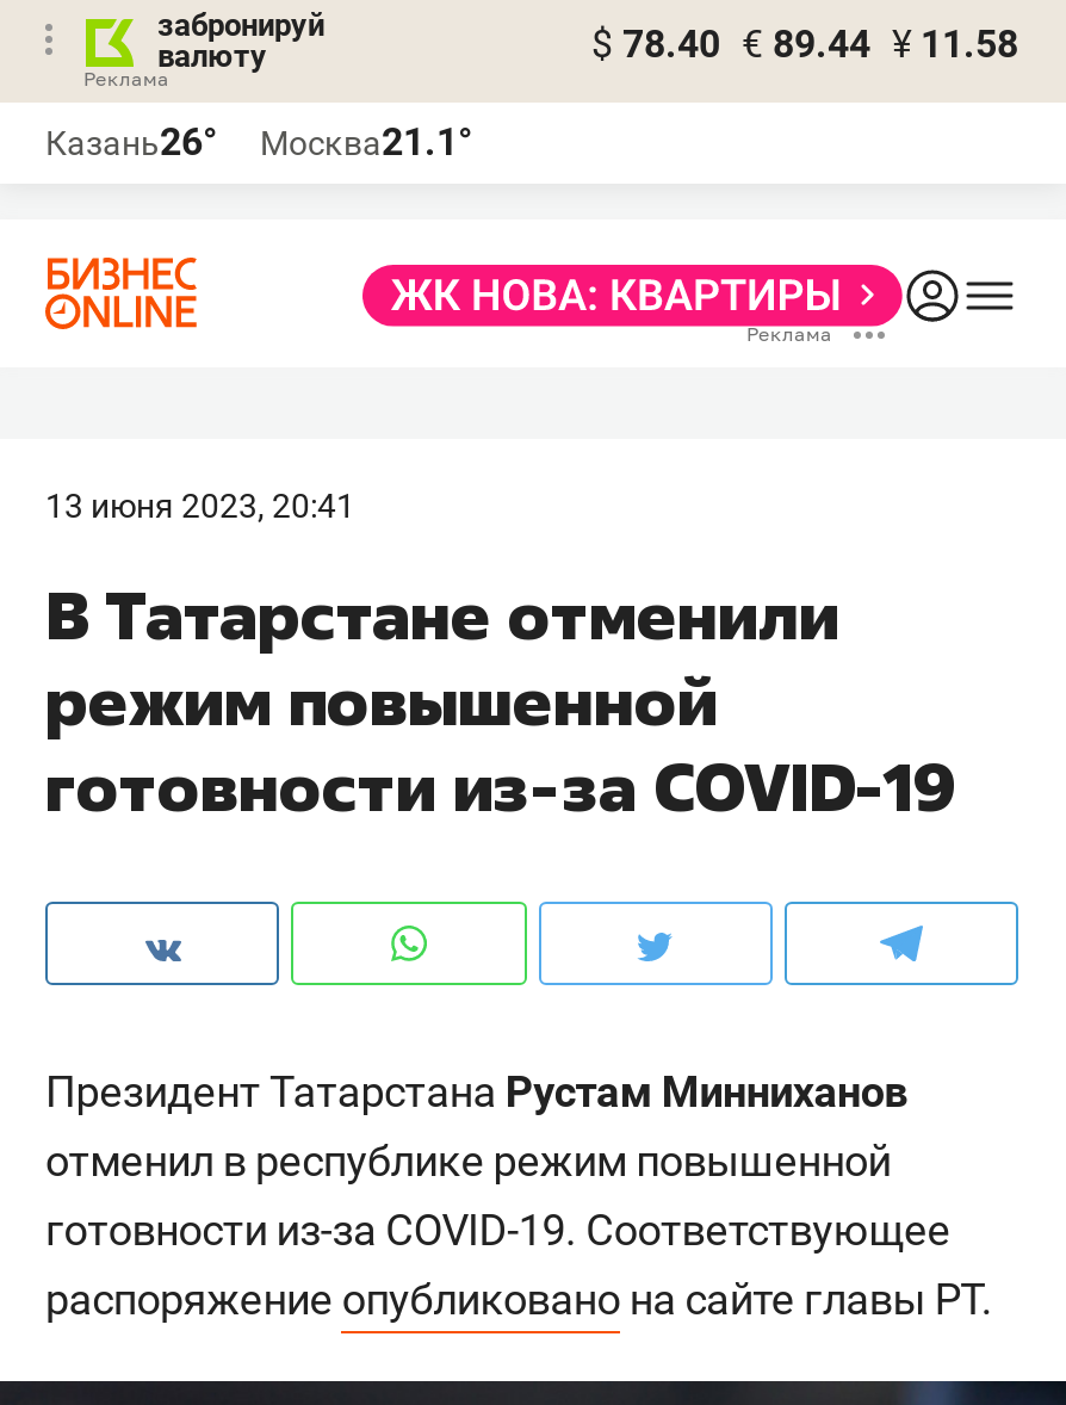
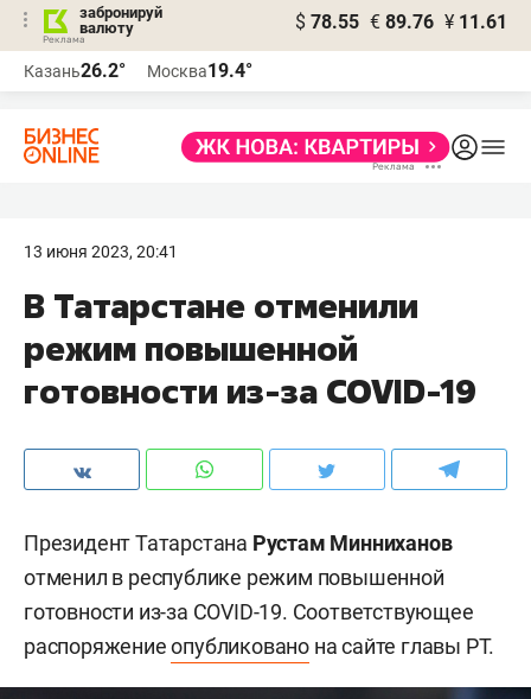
[591,21,1018,67] $ 78.40 € 89.44 ¥ 11.58 -> [295,11,507,33] $ 78.55 € 89.76 ¥ 11.61
[45,119,217,165] Казань26° -> [24,59,126,82] Казань26.2°
[260,119,472,165] Москва21.1° -> [147,59,252,82] Москва19.4°

